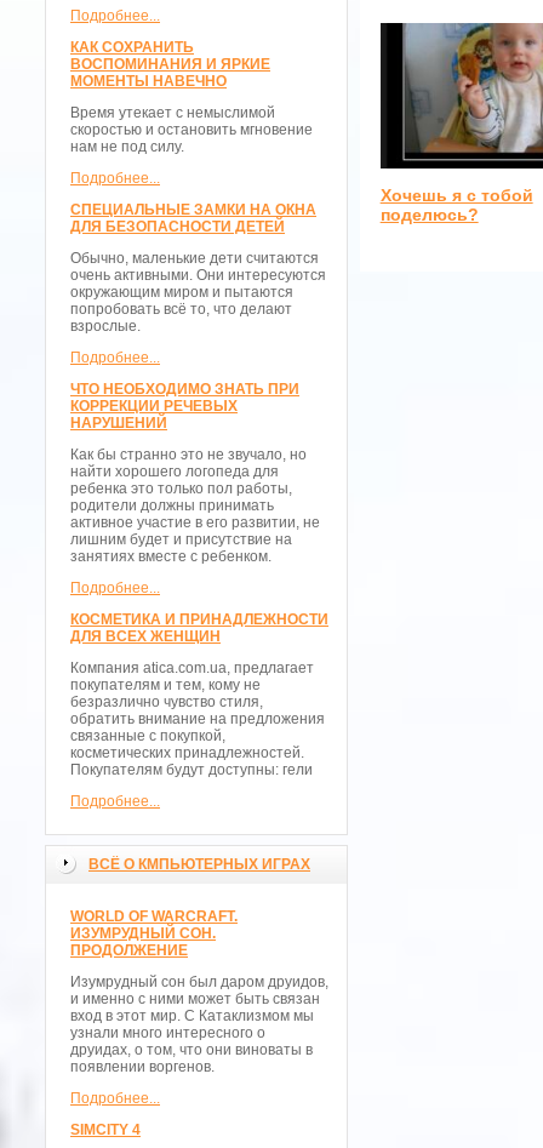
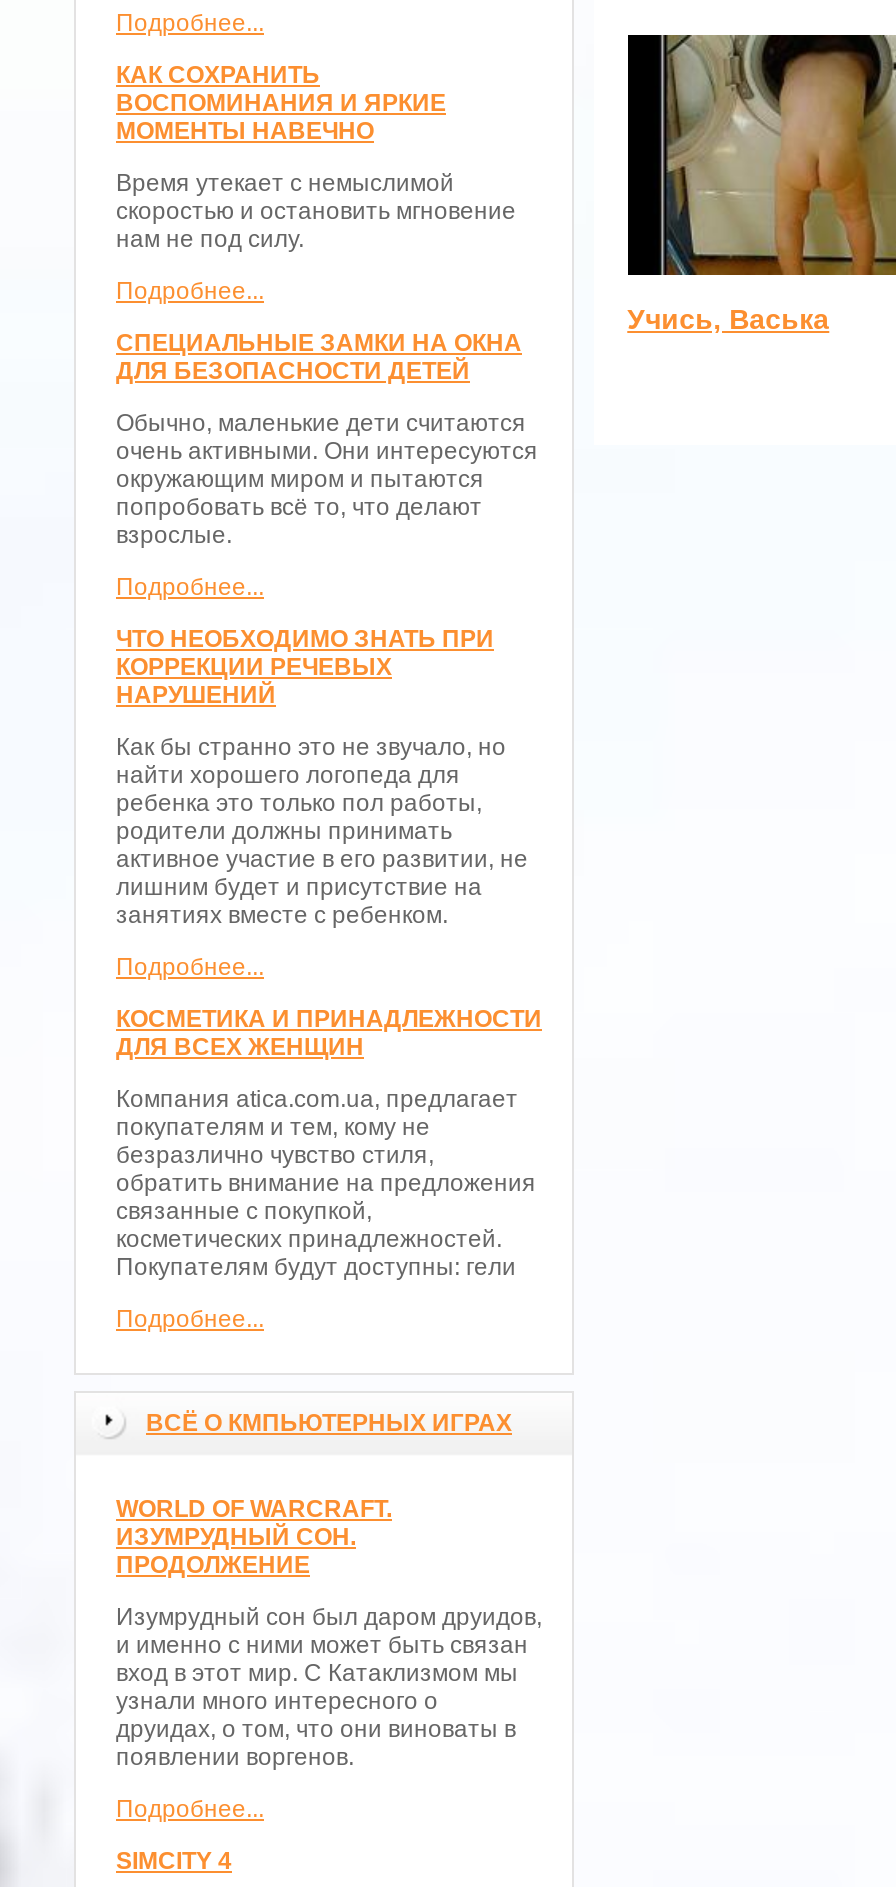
[380,22,539,224] [image] | Хочешь я с тобой | поделюсь? -> [627,33,890,335] [image] | Учись, Васька

